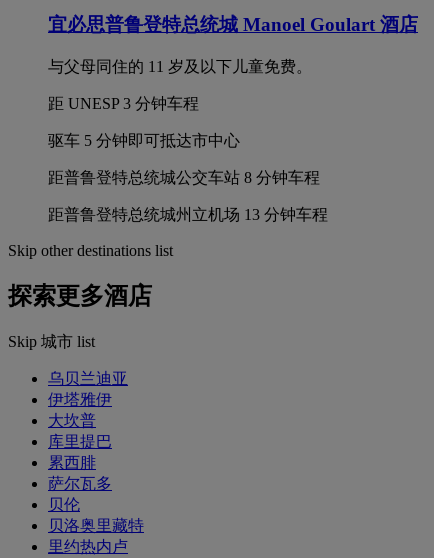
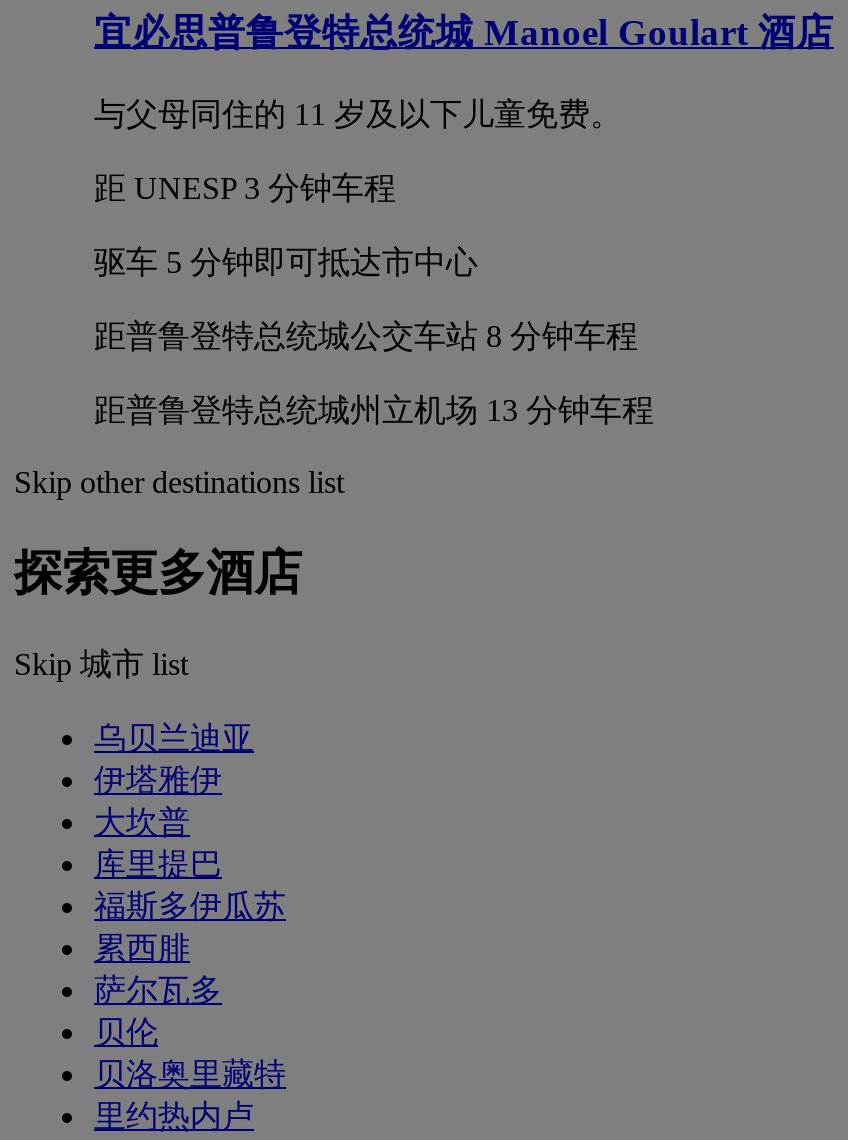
none -> [94,889,286,923] 福斯多伊瓜苏

